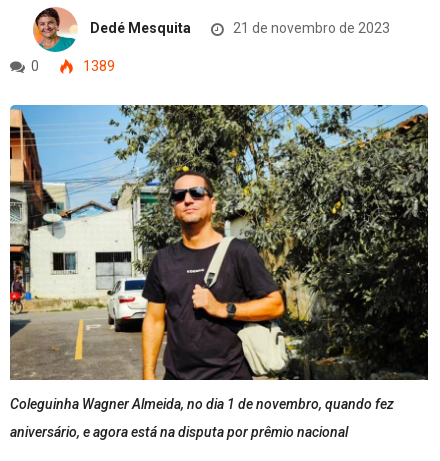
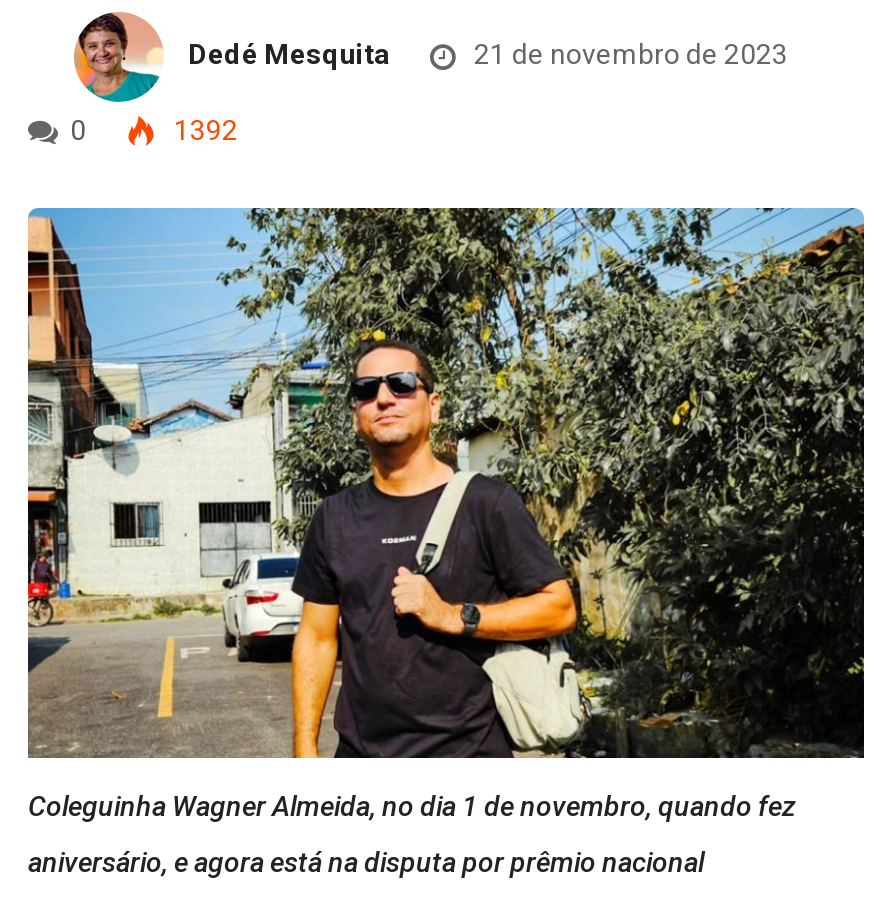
[80,58,115,74] 1389 -> [168,113,238,145] 1392

